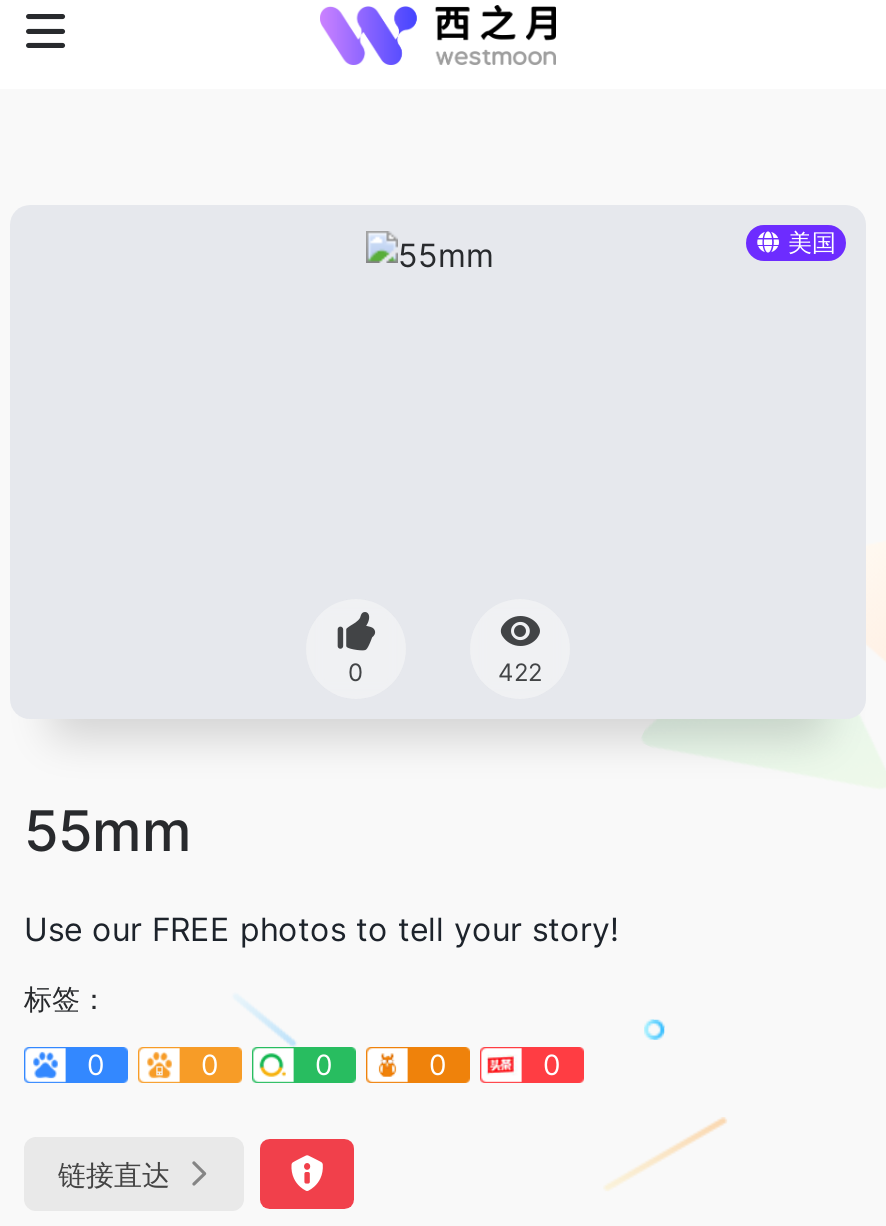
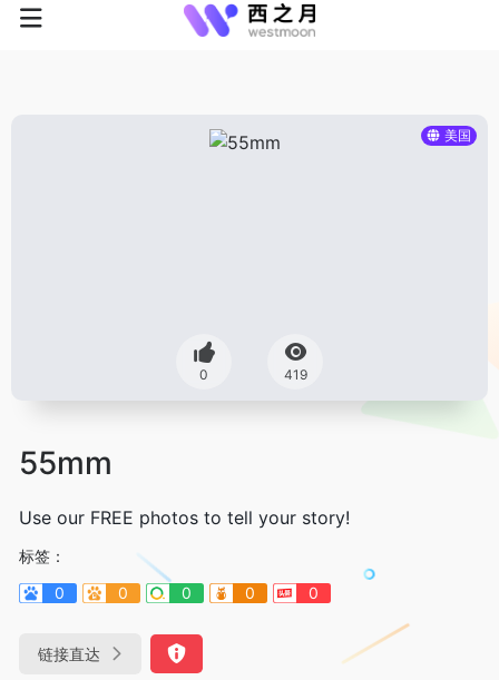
[498,658,542,688] 422 -> [283,366,307,383] 419

